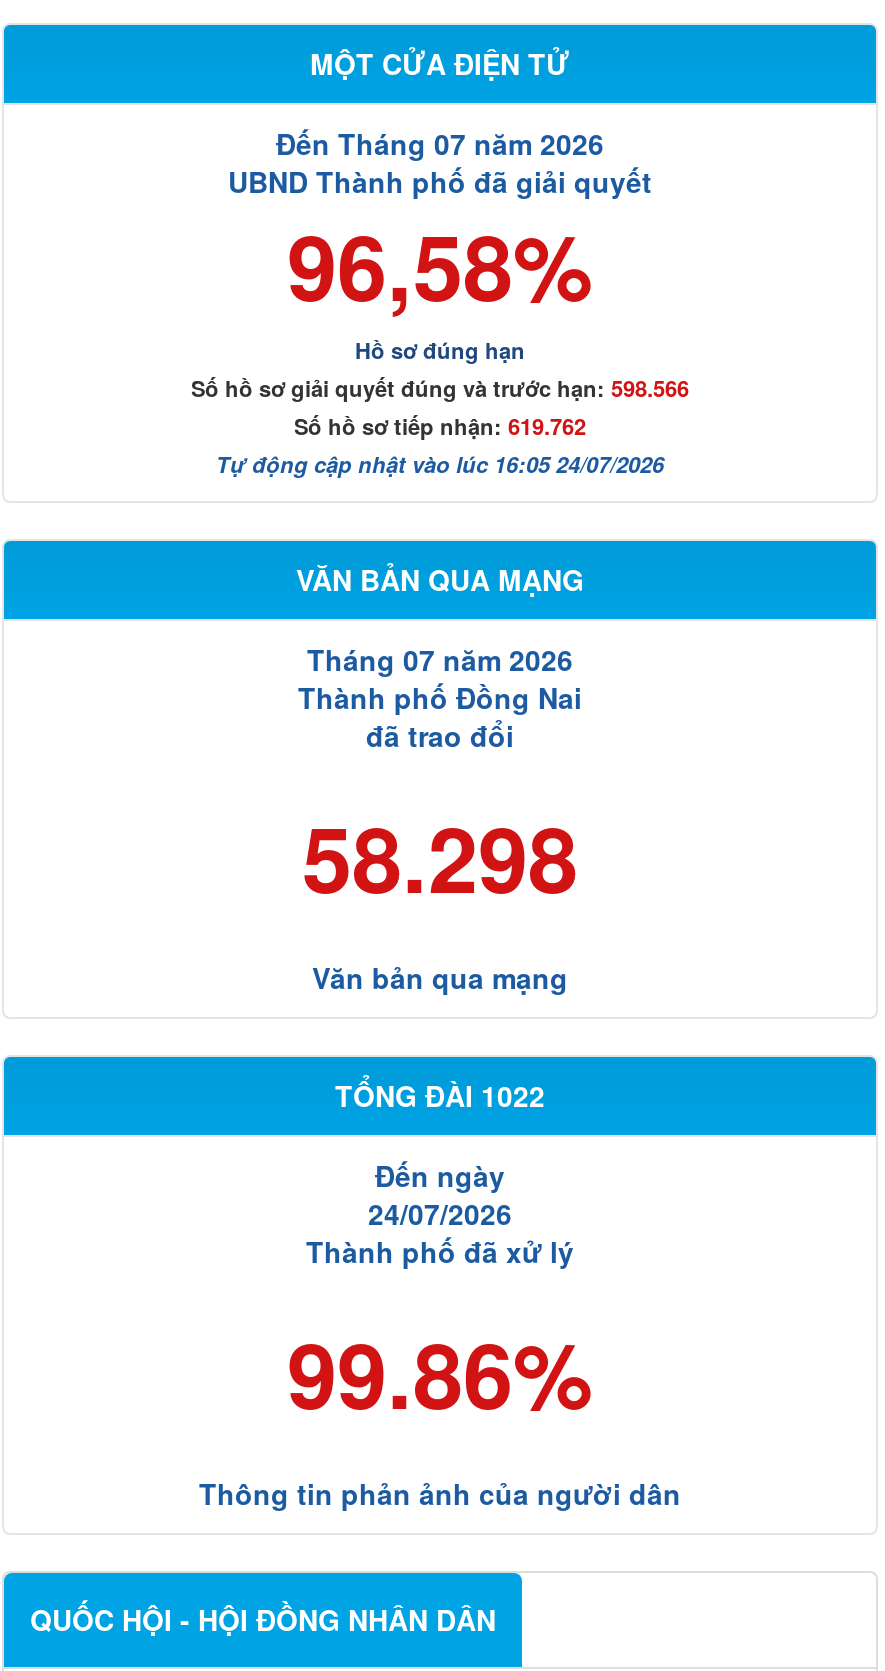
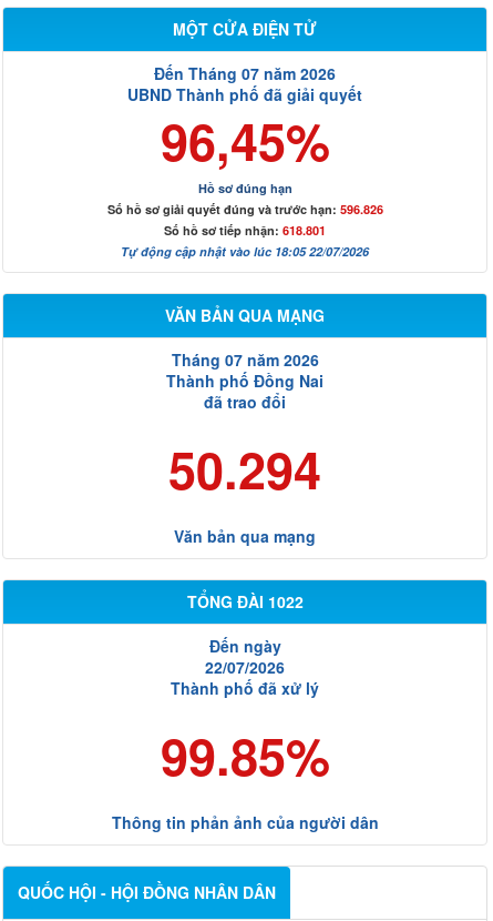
[287,200,593,330] 96,58% -> [160,105,330,177] 96,45%
[191,374,689,404] Số hồ sơ giải quyết đúng và trước hạn: 598.566 -> [107,201,383,218] Số hồ sơ giải quyết đúng và trước hạn: 596.826
[294,412,586,442] Số hồ sơ tiếp nhận: 619.762 -> [164,222,326,239] Số hồ sơ tiếp nhận: 618.801
[216,450,664,480] Tự động cập nhật vào lúc 16:05 24/07/2026 -> [121,243,369,260] Tự động cập nhật vào lúc 18:05 22/07/2026
[302,792,578,922] 58.298 -> [168,433,321,505] 50.294
[368,1194,512,1234] 24/07/2026 -> [205,656,285,678] 22/07/2026
[287,1308,593,1438] 99.86% -> [160,719,330,792] 99.85%

